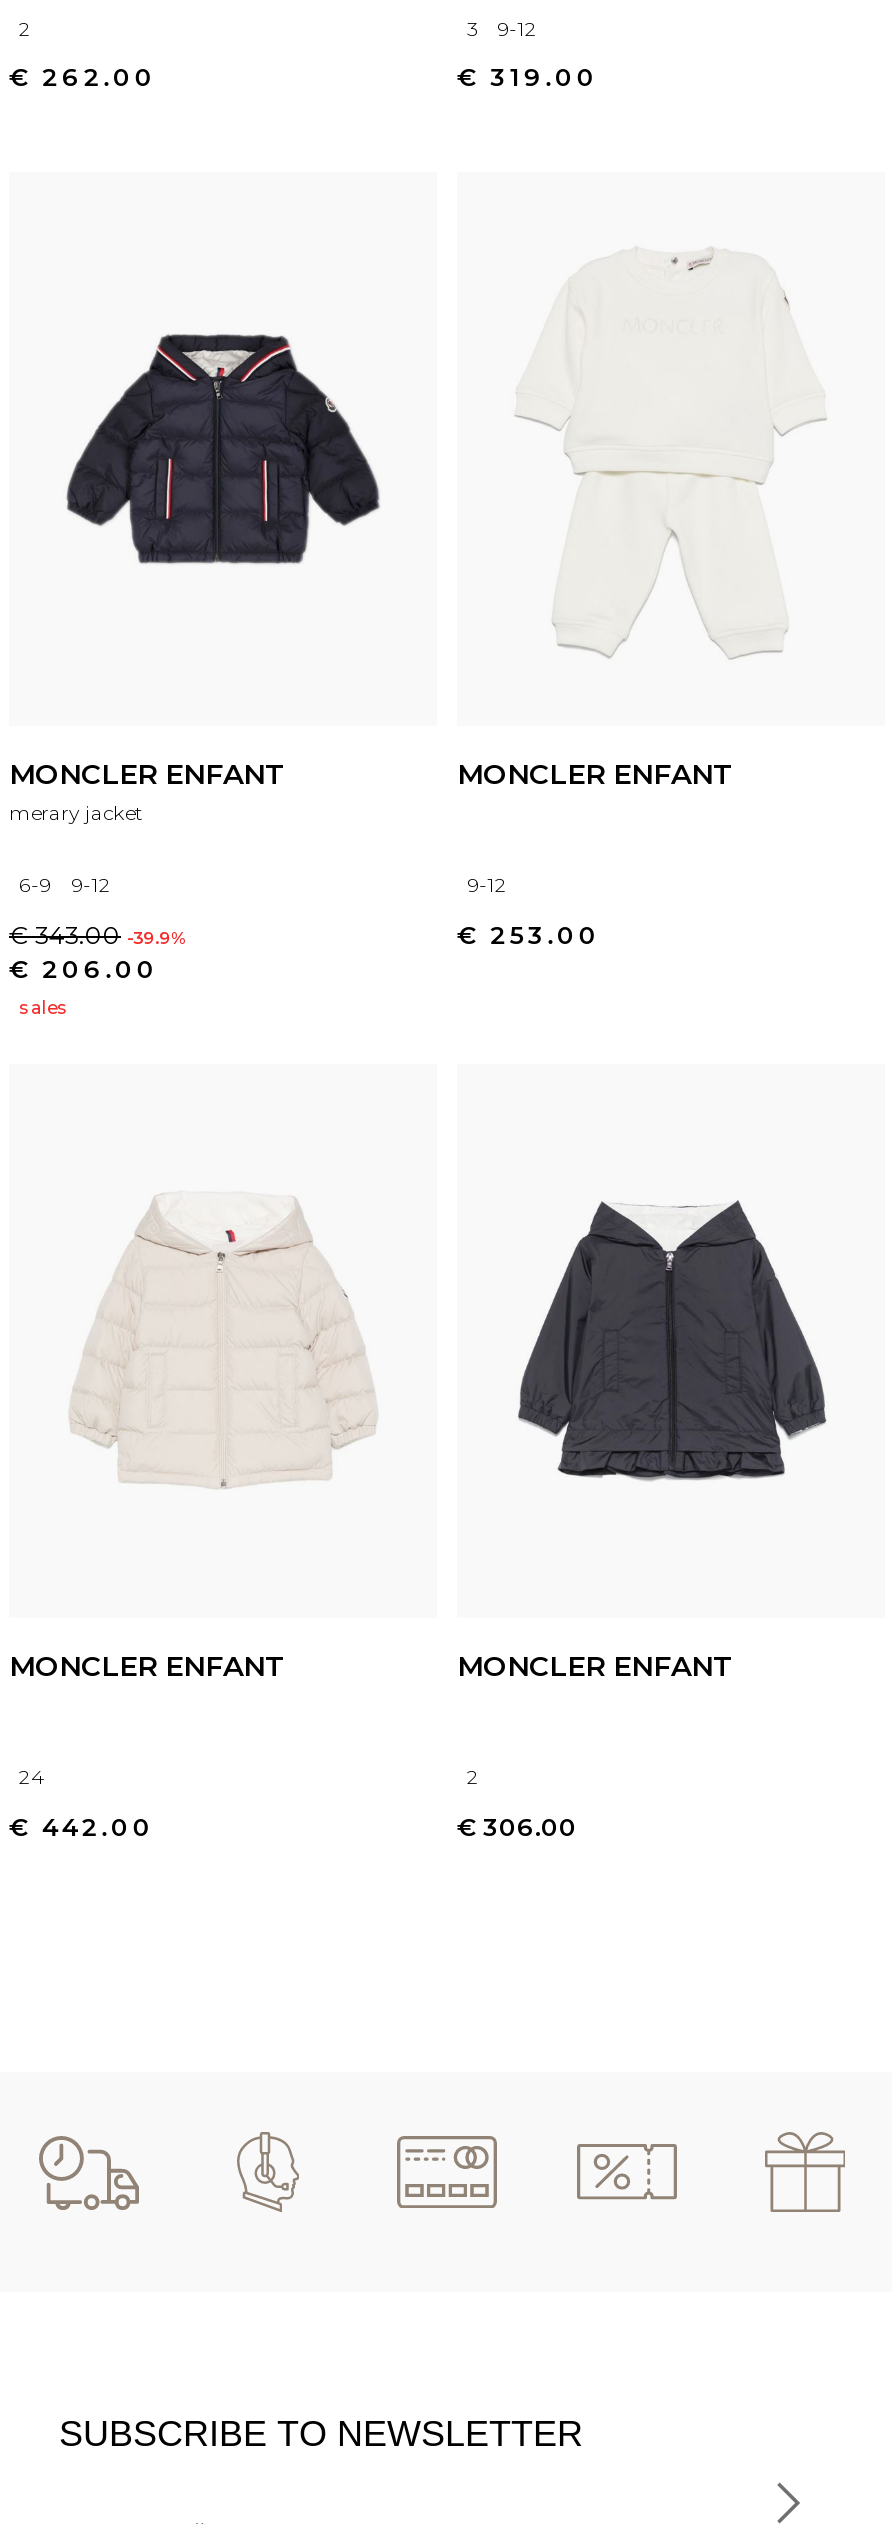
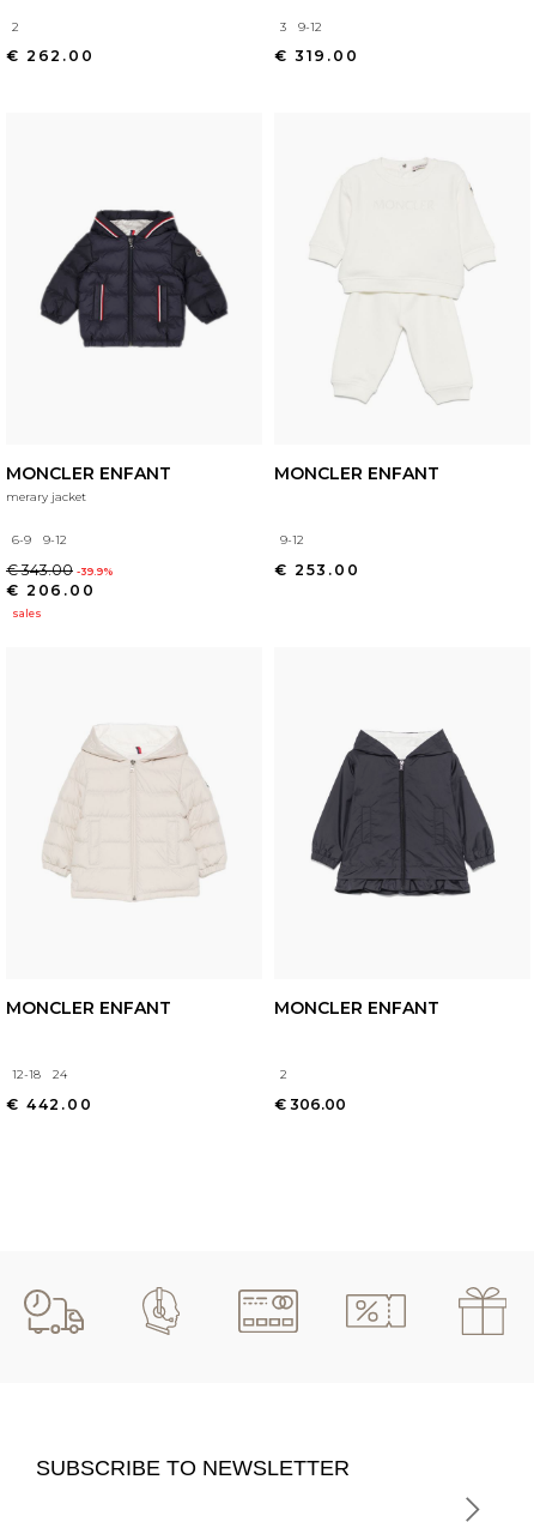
none -> [12,1068,41,1081] 12-18

